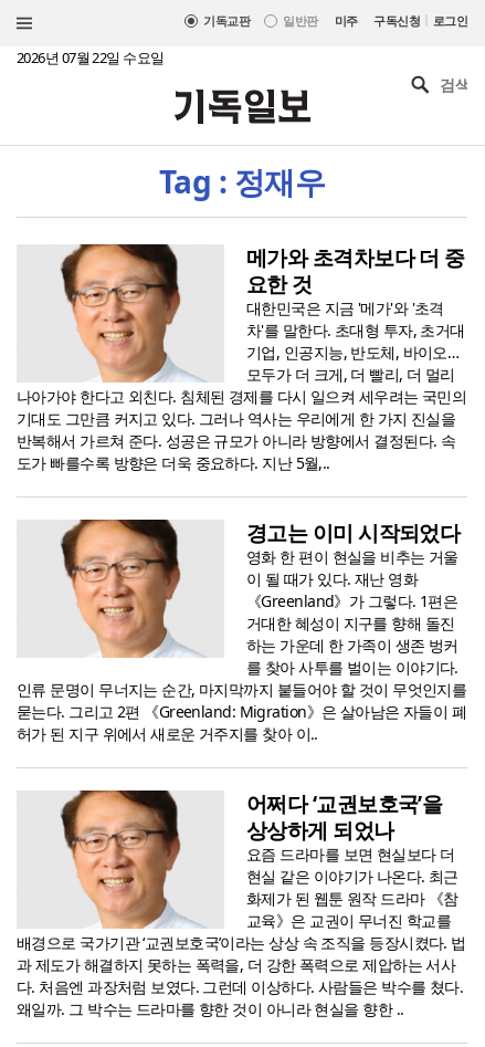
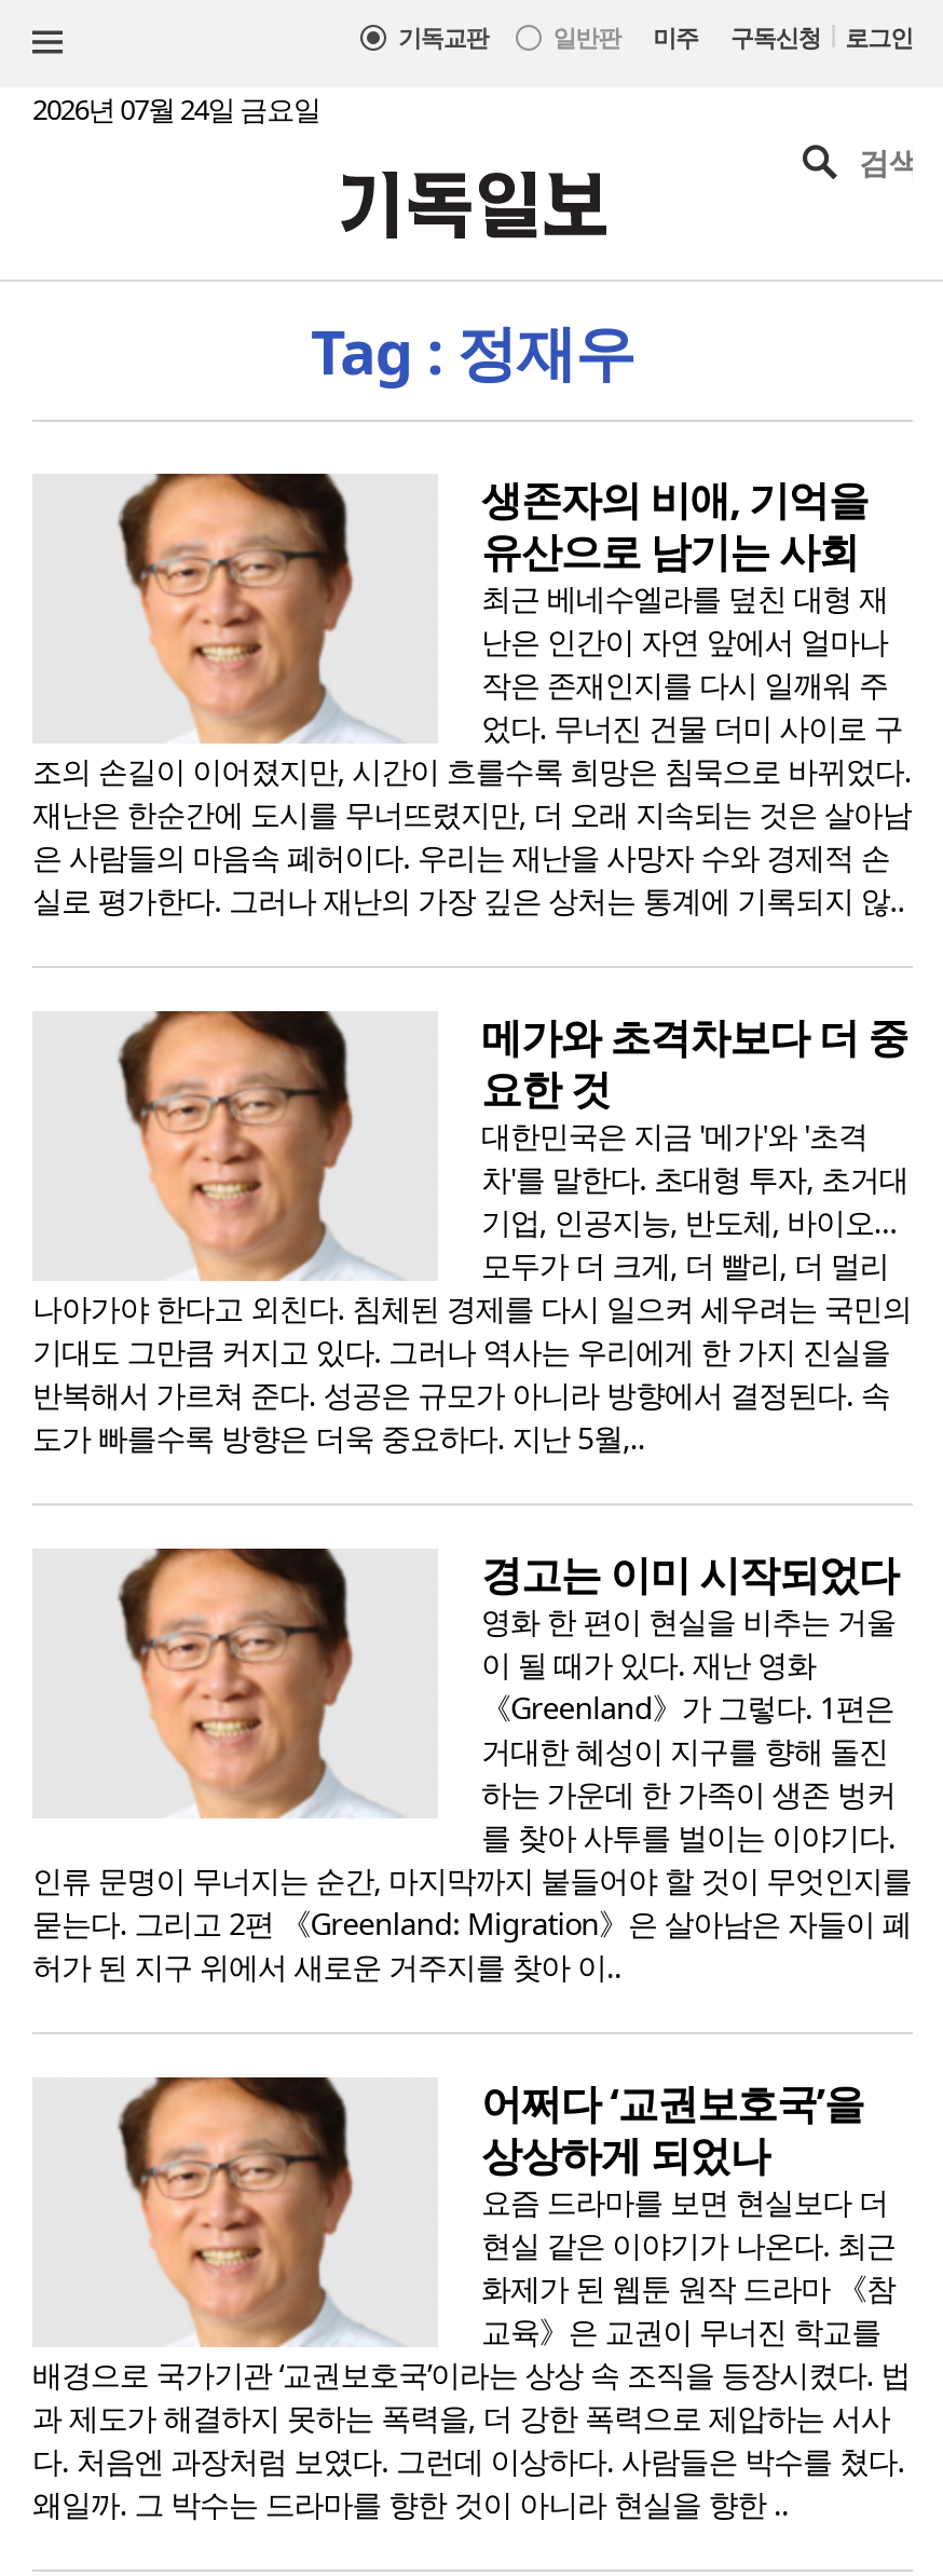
[17,48,164,67] 2026년 07월 22일 수요일 -> [32,90,320,128] 2026년 07월 24일 금요일
none -> [32,472,911,921] 생존자의 비애, 기억을 | 유산으로 남기는 사회 | 최근 베네수엘라를 덮친 대형 재 | 난은 인간이 자연 앞에서 얼마나 | 작은 존재인지를 다시 일깨워 주 | 었다. 무너진 건물 더미 사이로 구 | 조의 손길이 이어졌지만, 시간이 흐를수록 희망은 침묵으로 바뀌었다. | 재난은 한순간에 도시를 무너뜨렸지만, 더 오래 지속되는 것은 살아남 | 은 사람들의 마음속 폐허이다. 우리는 재난을 사망자 수와 경제적 손 | 실로 평가한다. 그러나 재난의 가장 깊은 상처는 통계에 기록되지 않..

